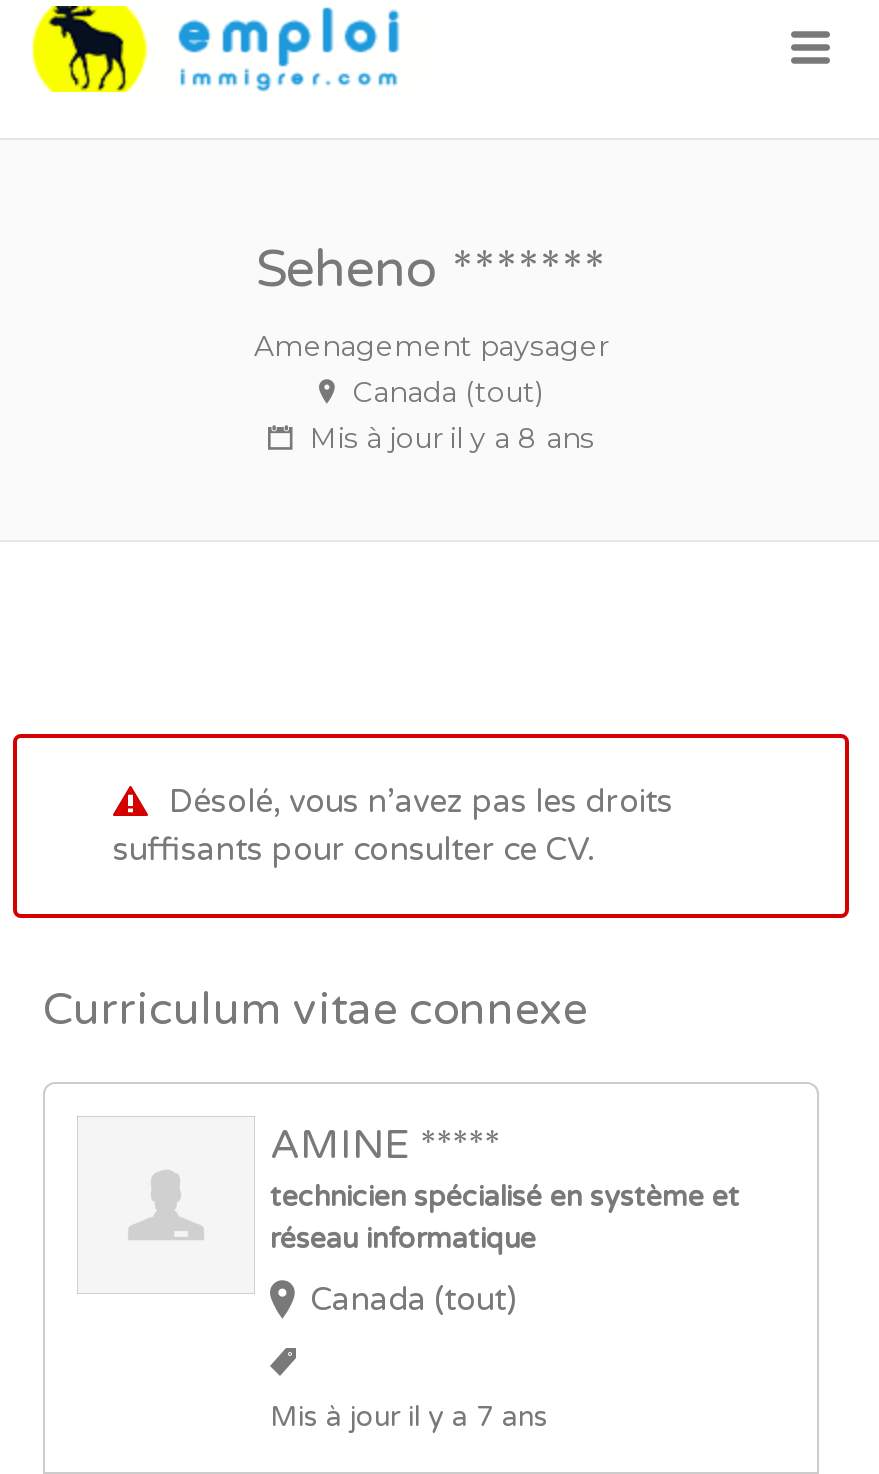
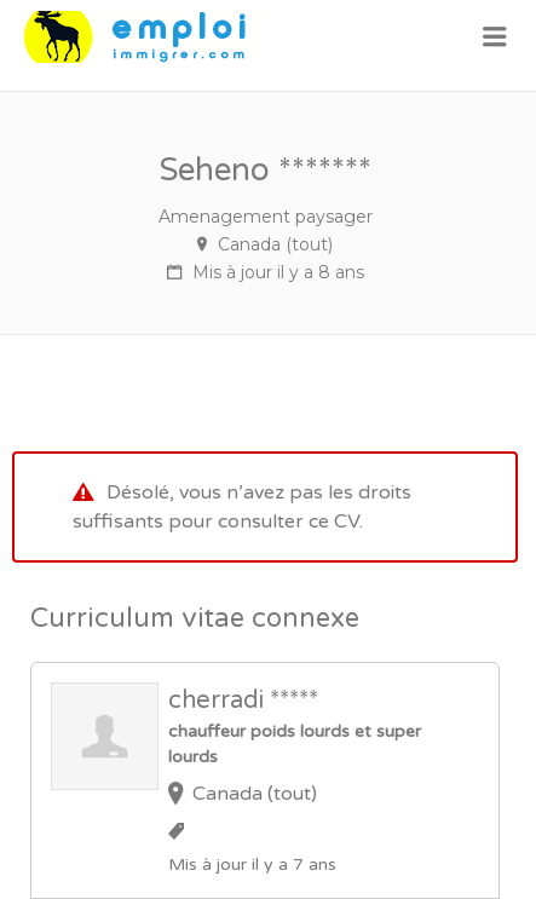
[270,1122,740,1256] AMINE ***** | technicien spécialisé en système et | réseau informatique -> [168,686,420,767] cherradi ***** | chauffeur poids lourds et super | lourds

